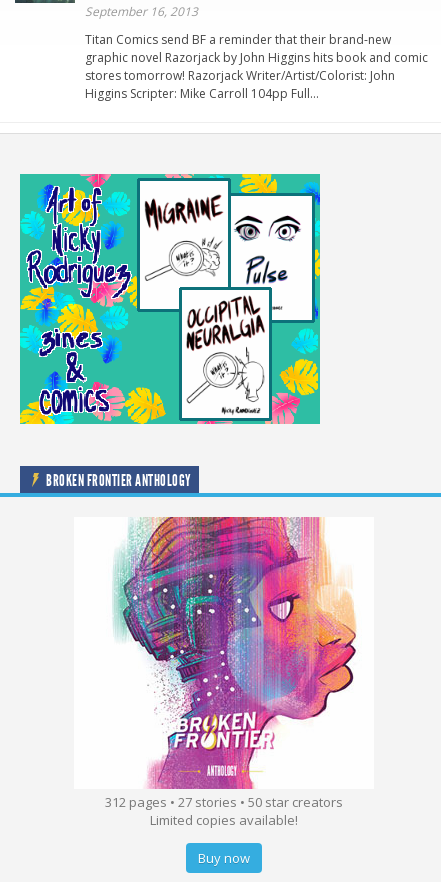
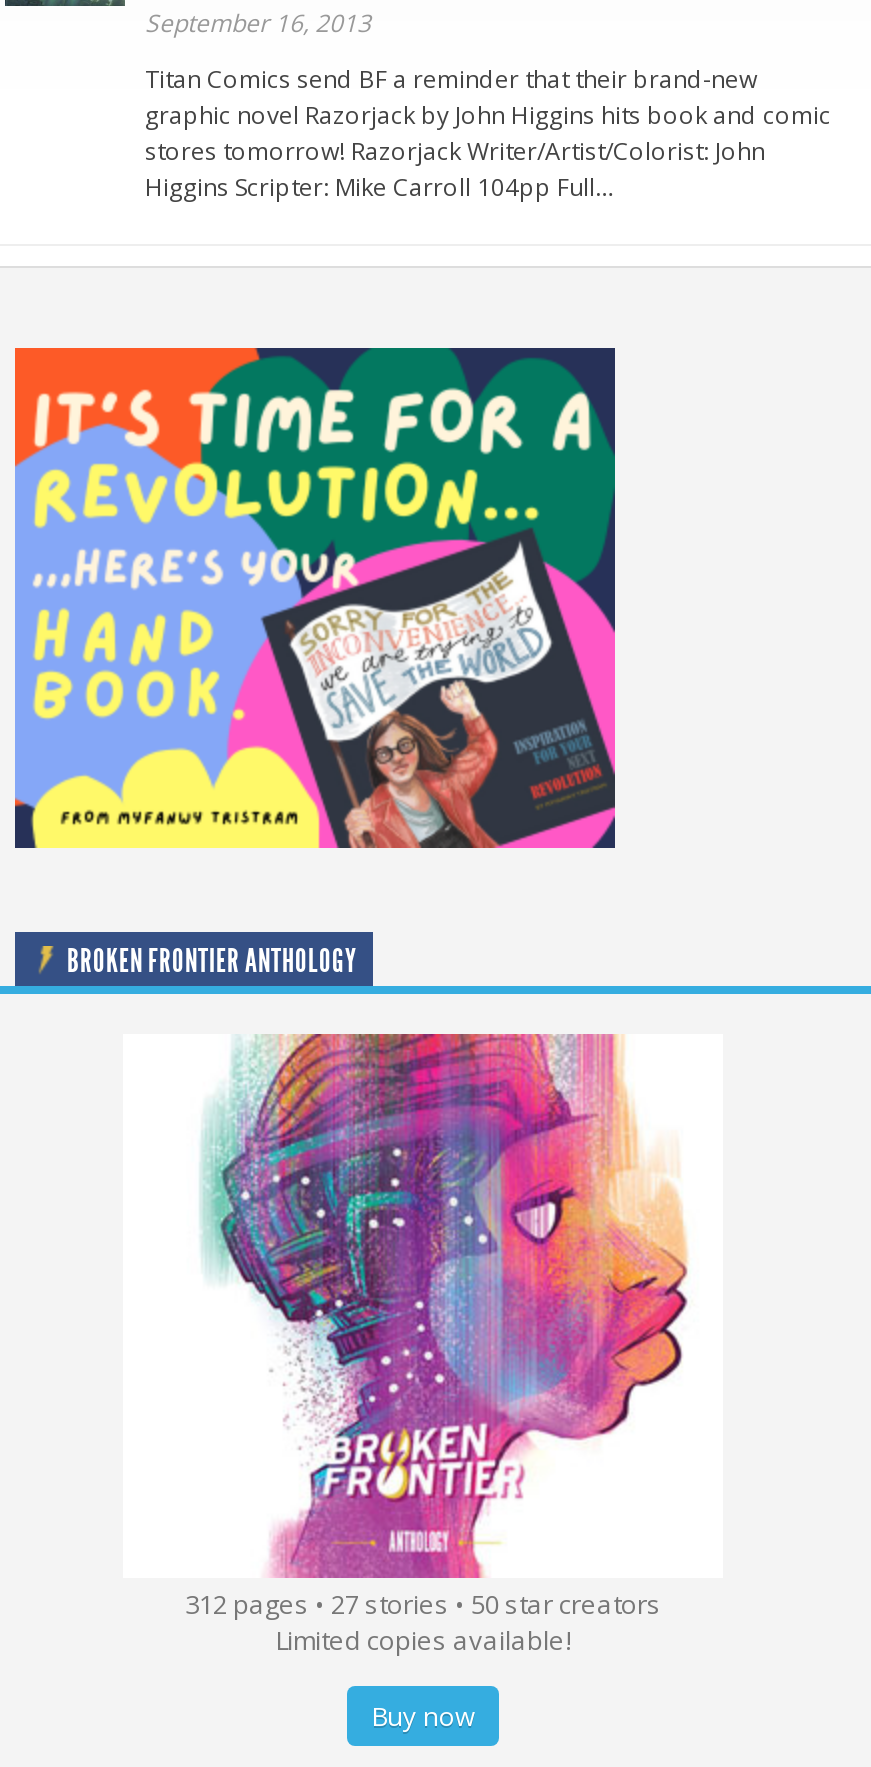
[19,173,321,425] [image] -> [13,346,617,850] [image]

